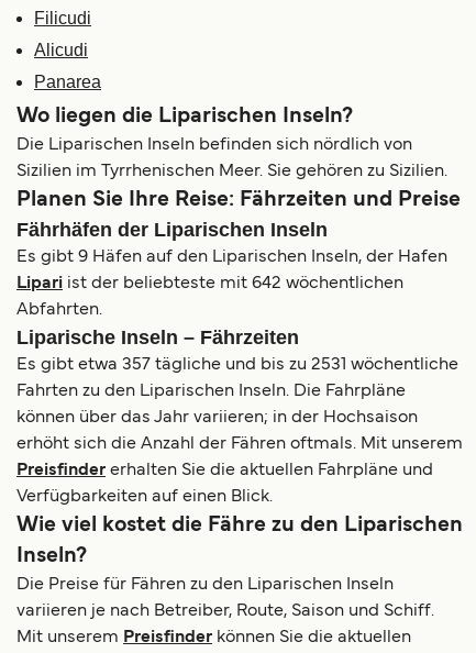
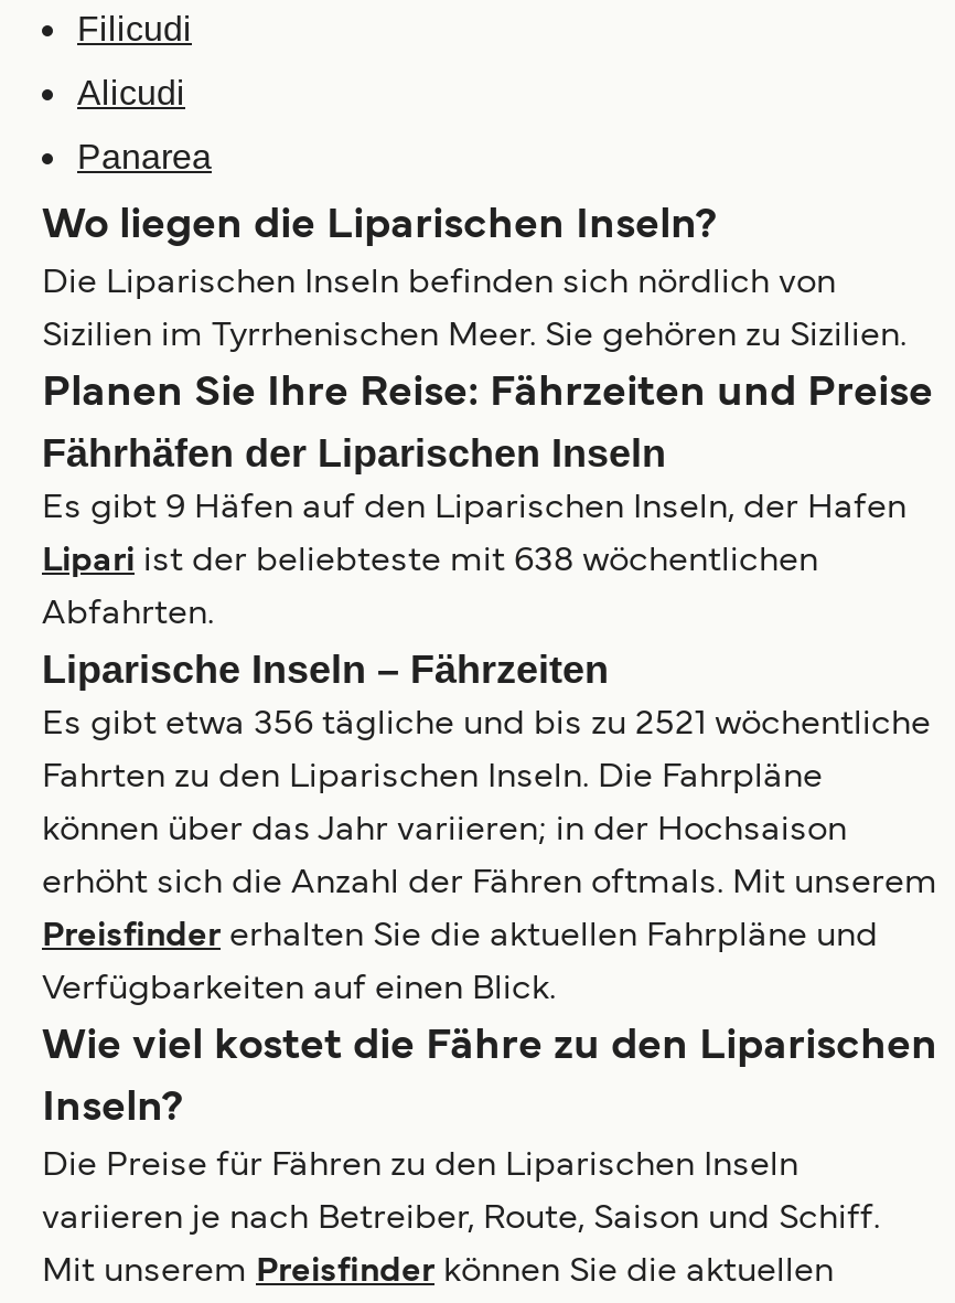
[16,276,403,291] Lipari ist der beliebteste mit 642 wöchentlichen -> [42,546,818,577] Lipari ist der beliebteste mit 638 wöchentlichen
[16,357,458,373] Es gibt etwa 357 tägliche und bis zu 2531 wöchentliche -> [42,709,931,740] Es gibt etwa 356 tägliche und bis zu 2521 wöchentliche

